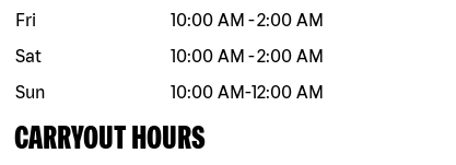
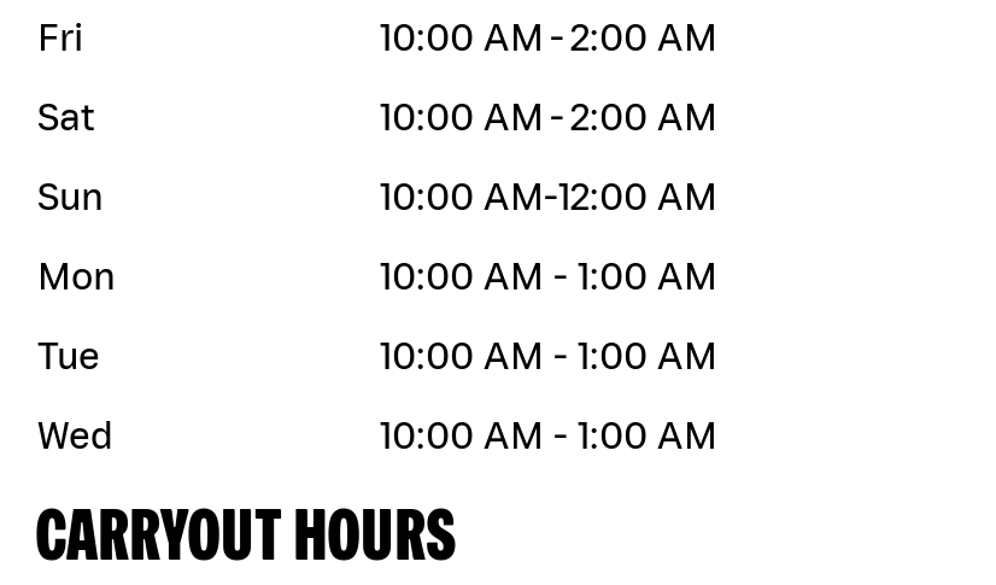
none -> [37,254,717,457] Mon | 10:00 AM - 1:00 AM | Tue | 10:00 AM - 1:00 AM | Wed | 10:00 AM - 1:00 AM

